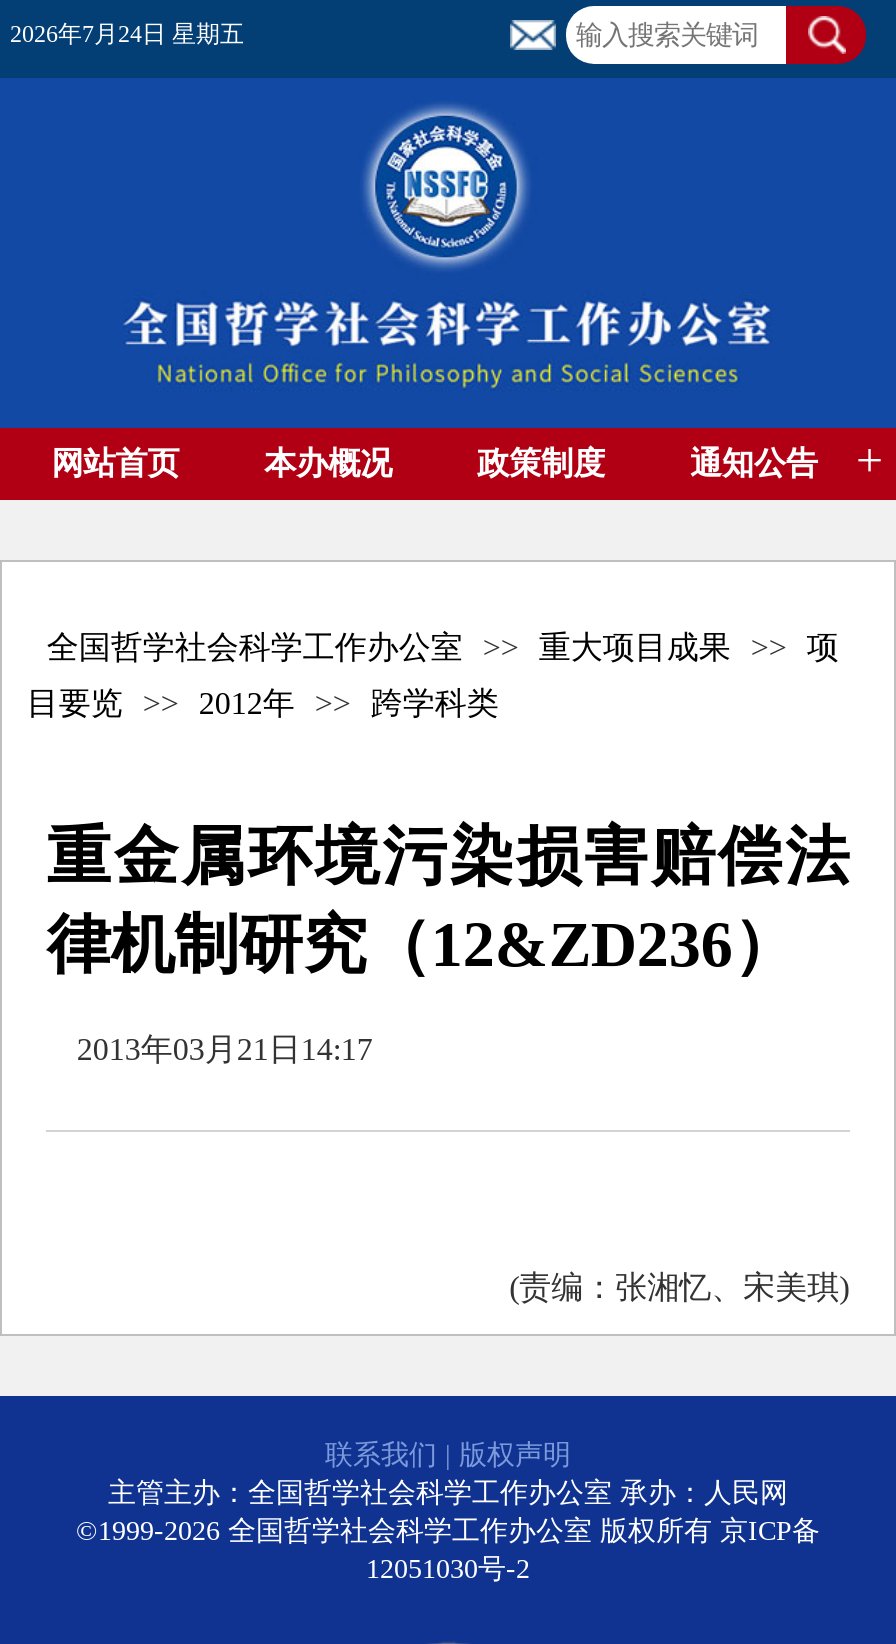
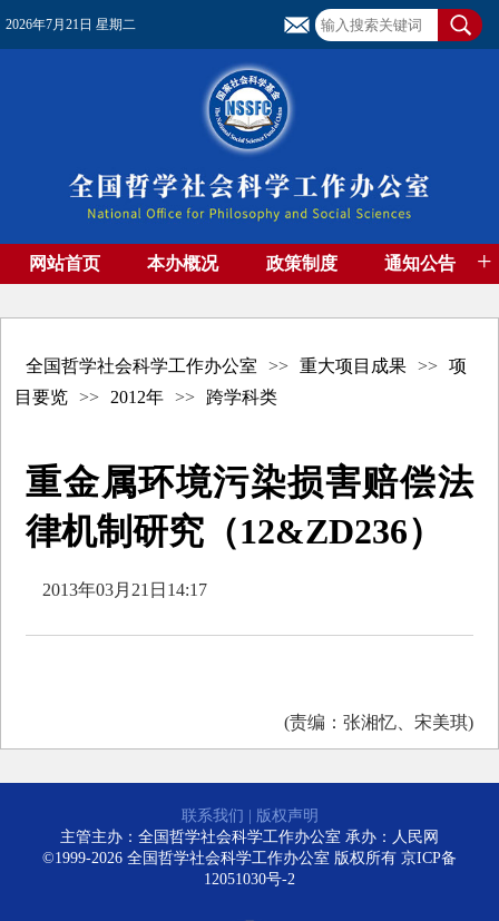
[10,20,244,48] 2026年7月24日 星期五 -> [6,17,136,32] 2026年7月21日 星期二

